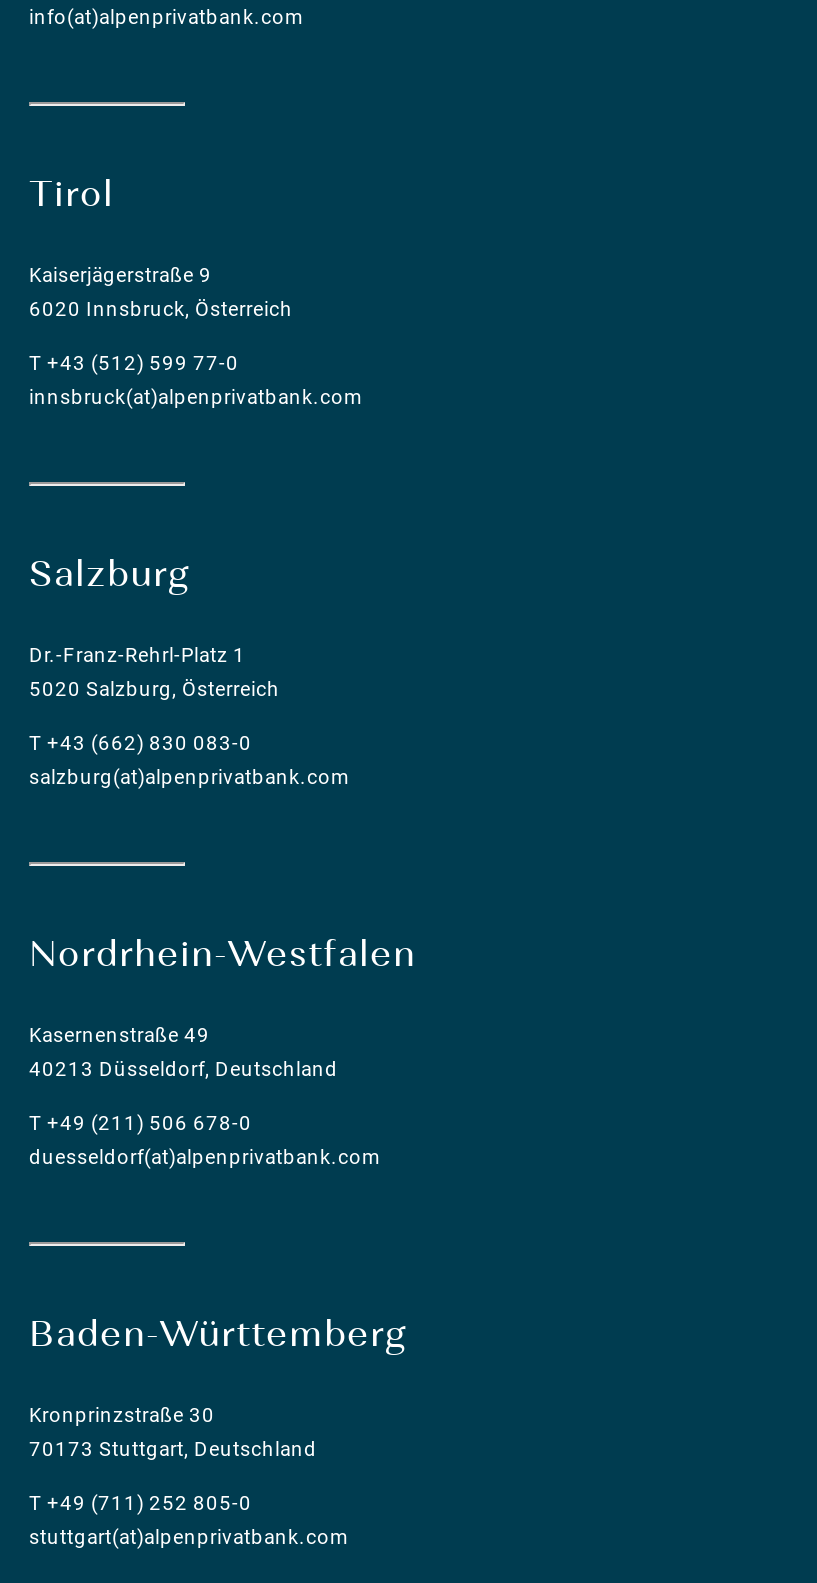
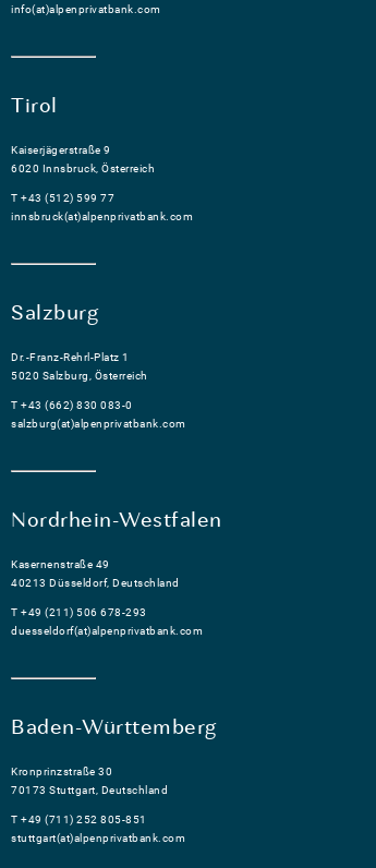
[29,352,239,374] T +43 (512) 599 77-0 -> [11,192,114,204] T +43 (512) 599 77
[29,1112,252,1134] T +49 (211) 506 678-0 -> [11,606,147,618] T +49 (211) 506 678-293
[29,1492,252,1514] T +49 (711) 252 805-0 -> [11,813,147,825] T +49 (711) 252 805-851

